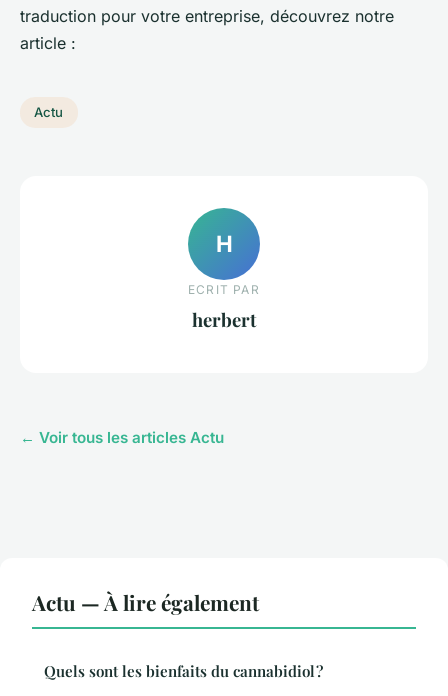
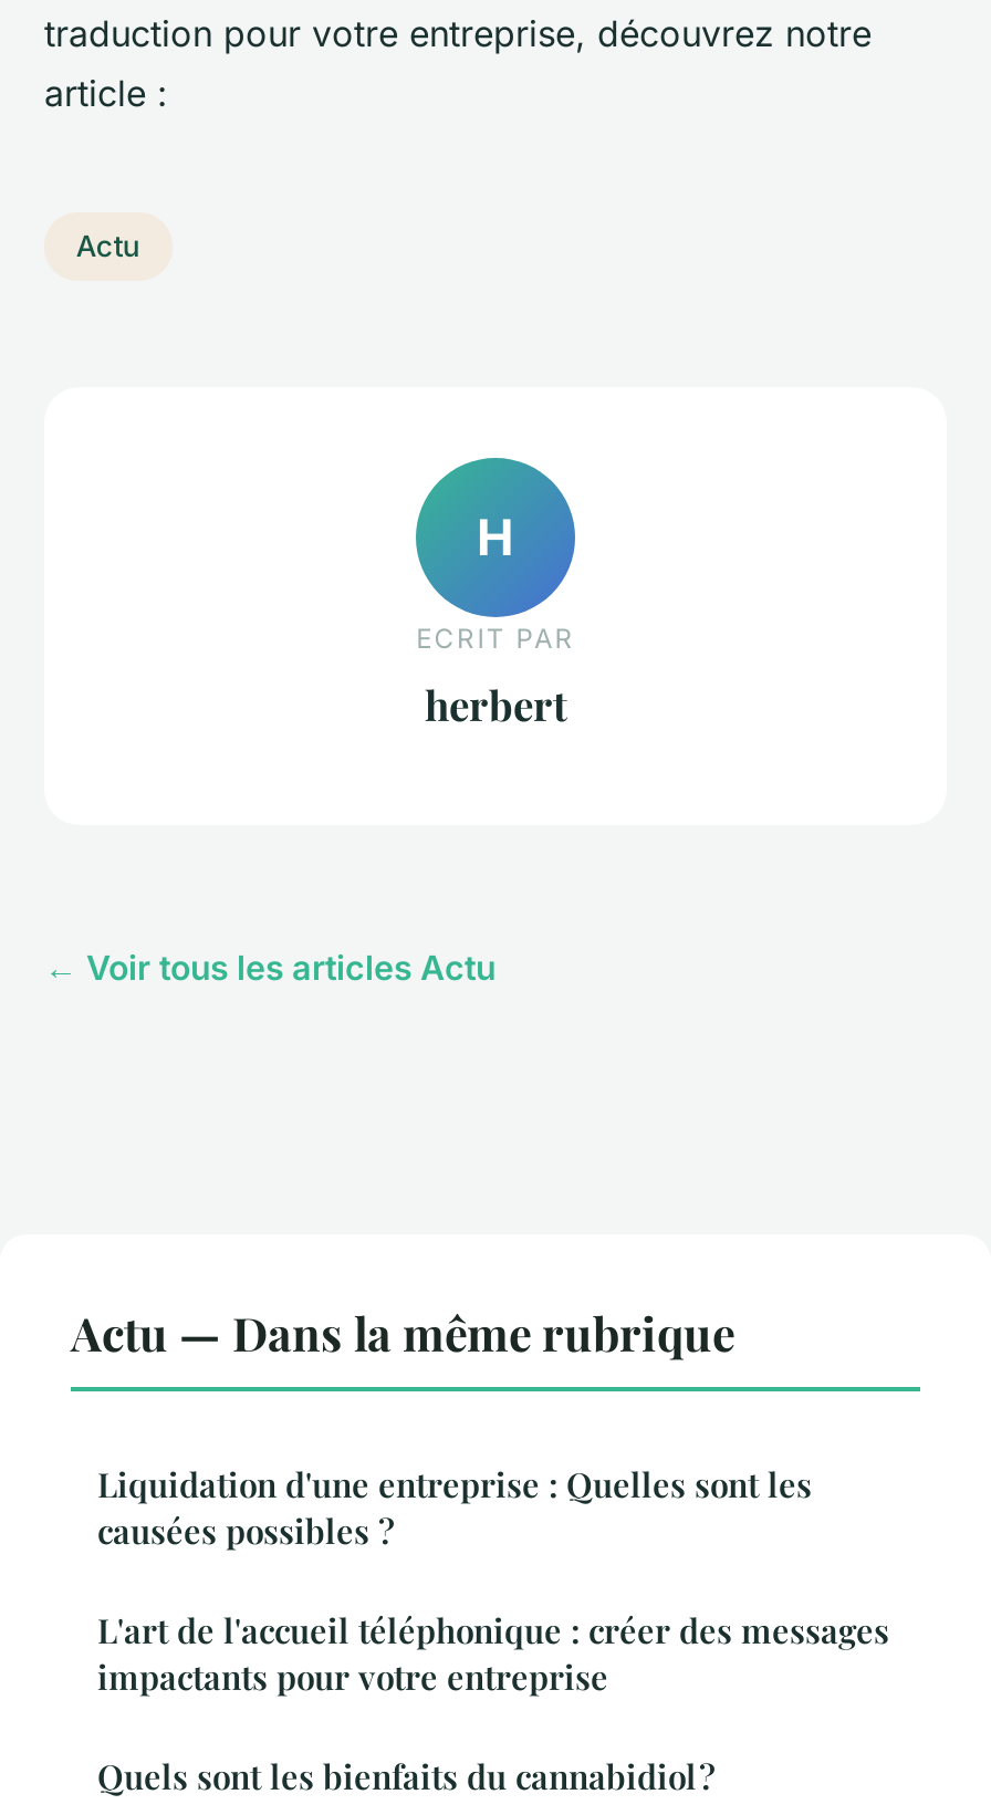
[32,588,259,616] Actu — À lire également -> [71,1300,889,1698] Actu — Dans la même rubrique | Liquidation d'une entreprise : Quelles sont les | causées possibles ? | L'art de l'accueil téléphonique : créer des messages | impactants pour votre entreprise

